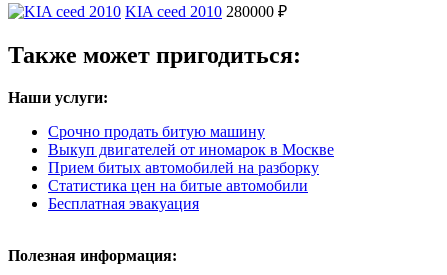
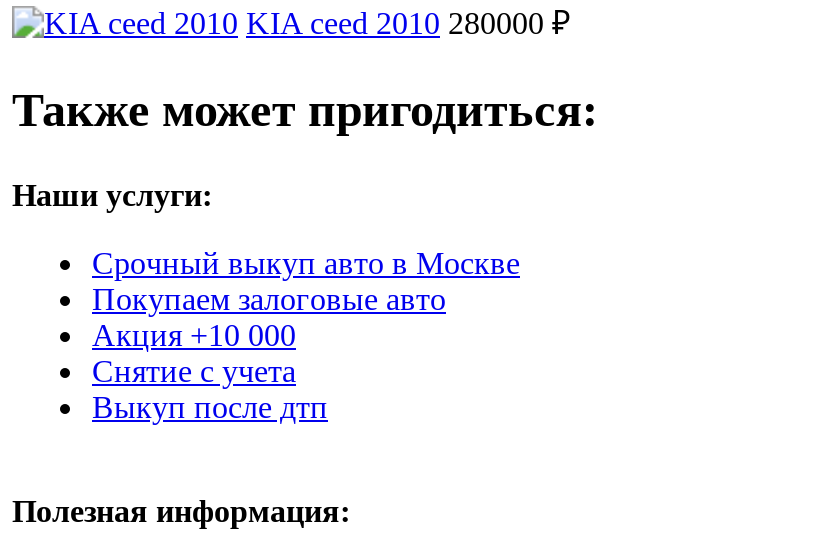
[48,123,334,212] Срочно продать битую машину | Выкуп двигателей от иномарок в Москве | Прием битых автомобилей на разборку | Статистика цен на битые автомобили | Бесплатная эвакуация -> [92,246,520,424] Срочный выкуп авто в Москве | Покупаем залоговые авто | Акция +10 000 | Снятие с учета | Выкуп после дтп

